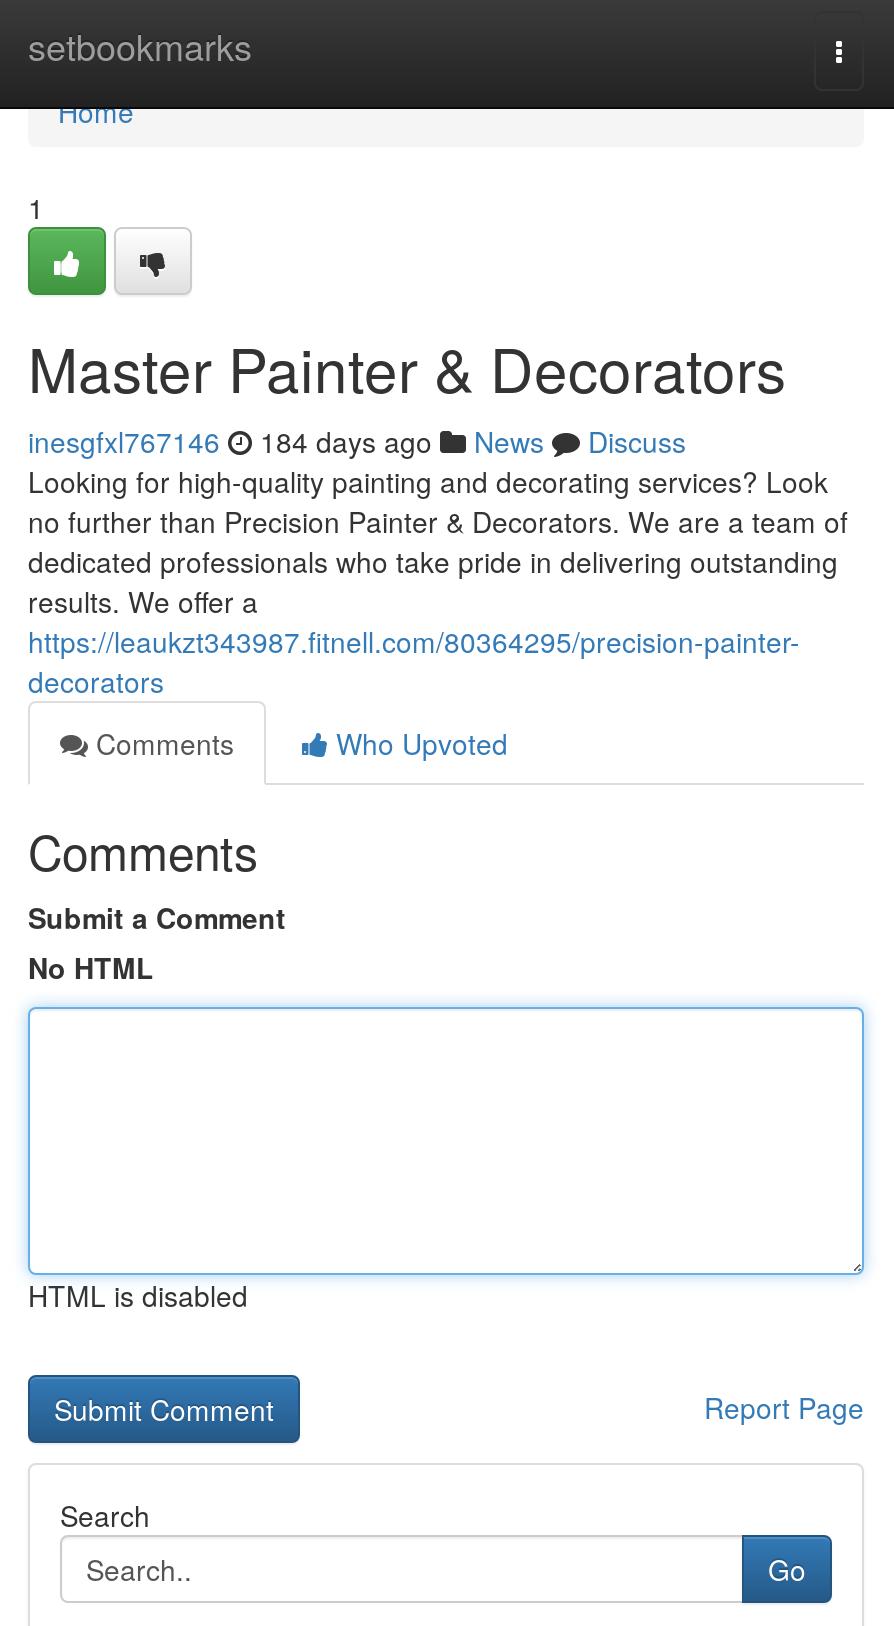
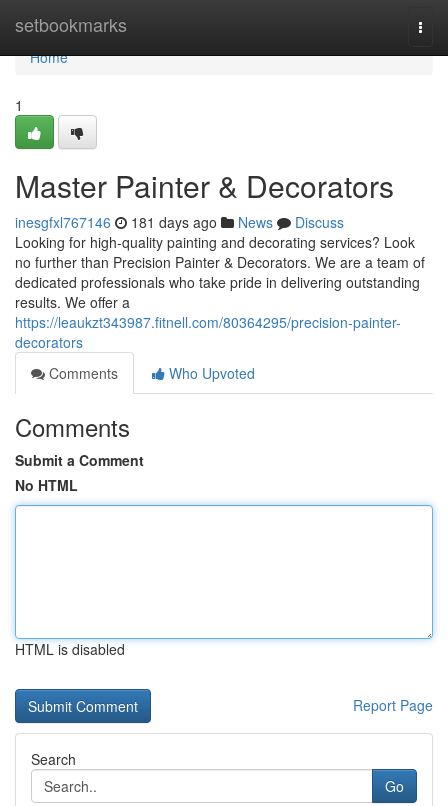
[28,421,686,461] inesgfxl767146 184 days ago News Discuss -> [15,212,344,232] inesgfxl767146 181 days ago News Discuss

